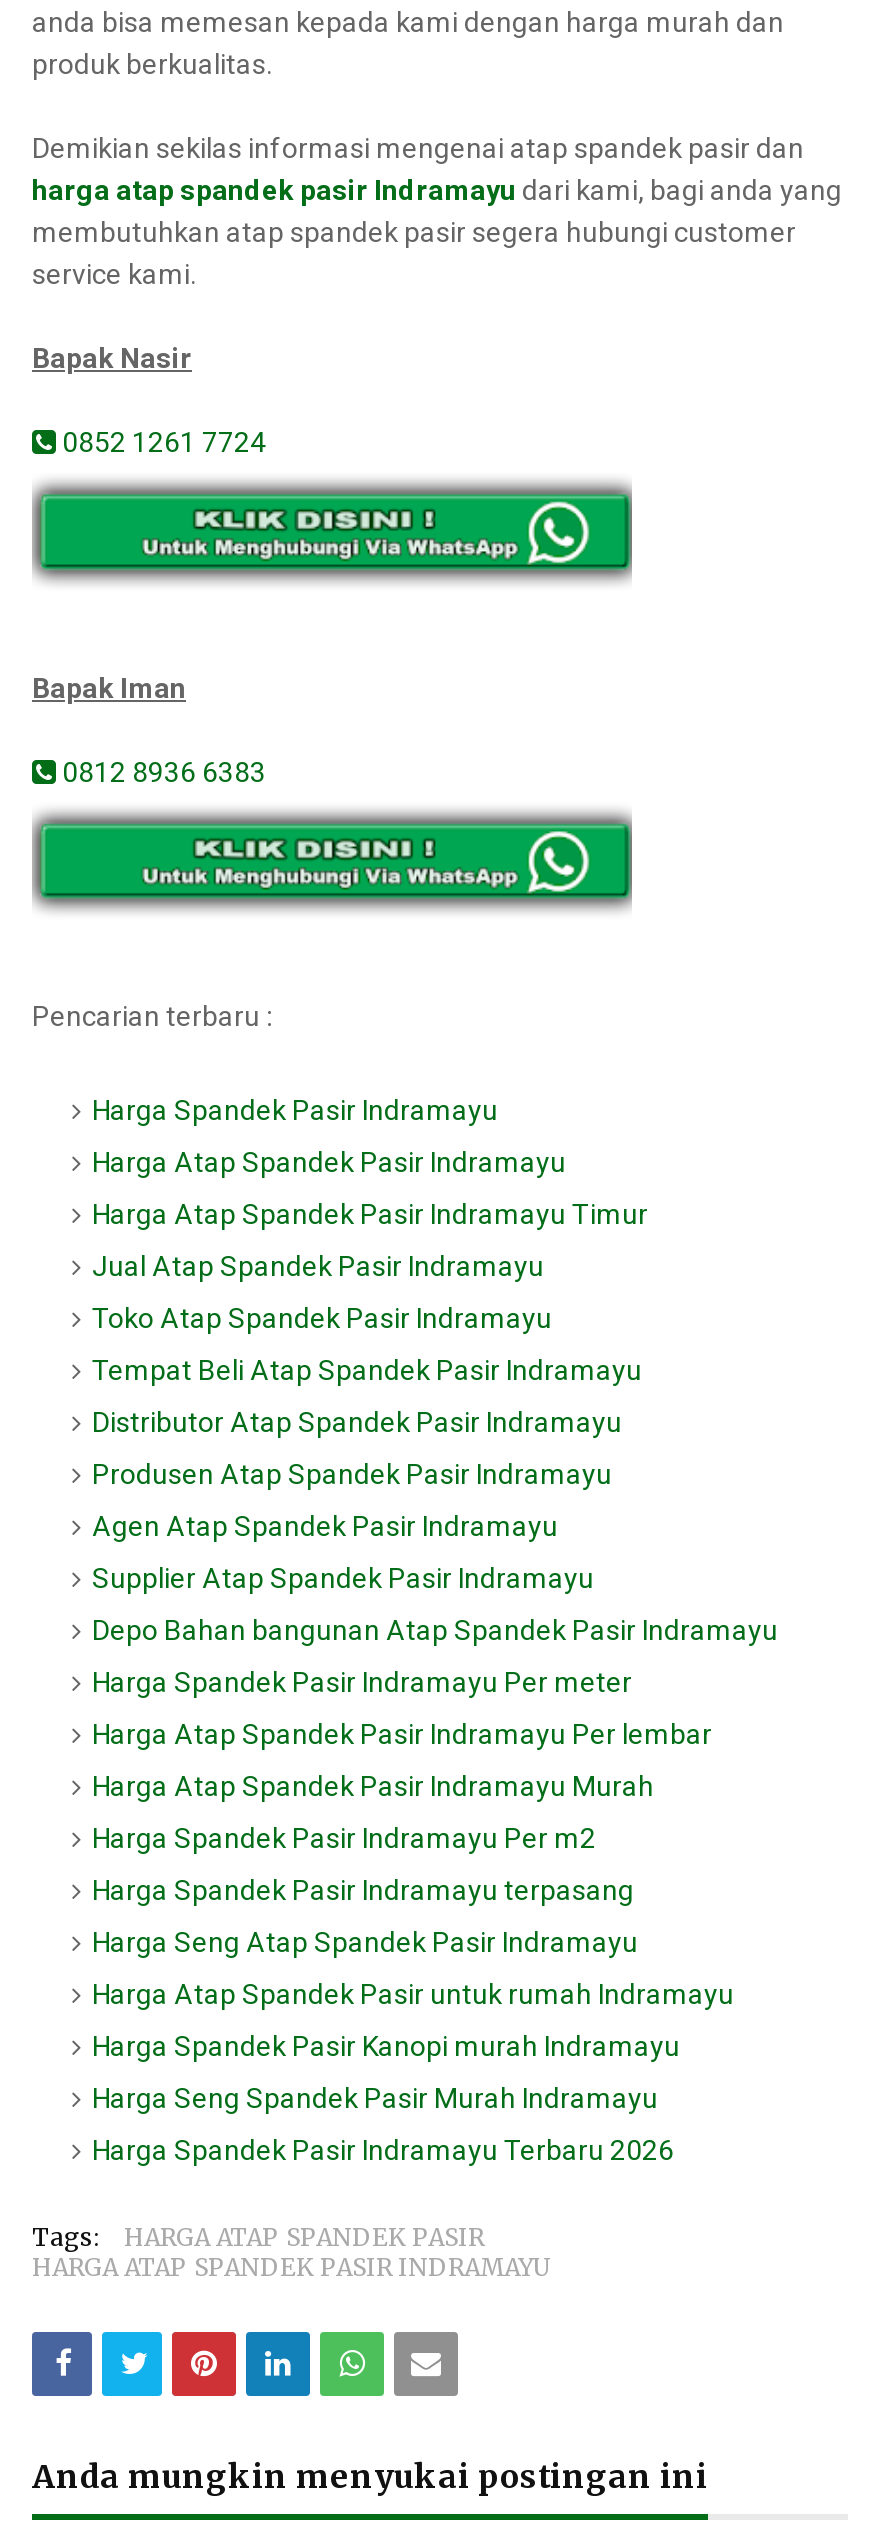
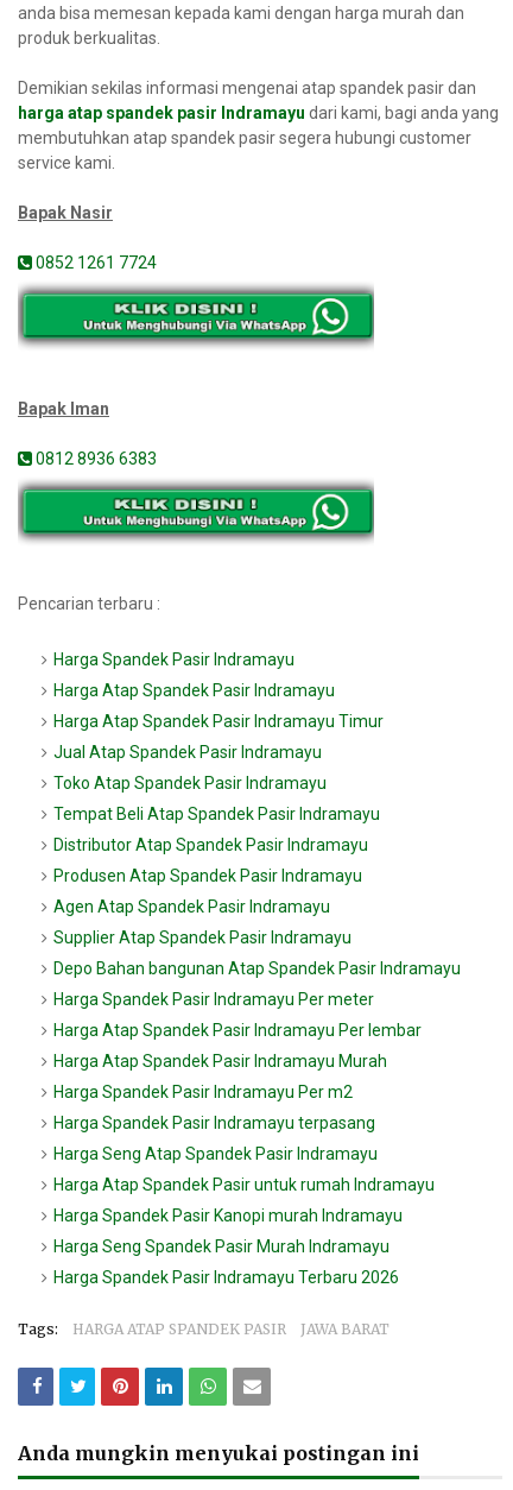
[32,2251,550,2281] HARGA ATAP SPANDEK PASIR INDRAMAYU -> [300,1320,389,1337] JAWA BARAT

